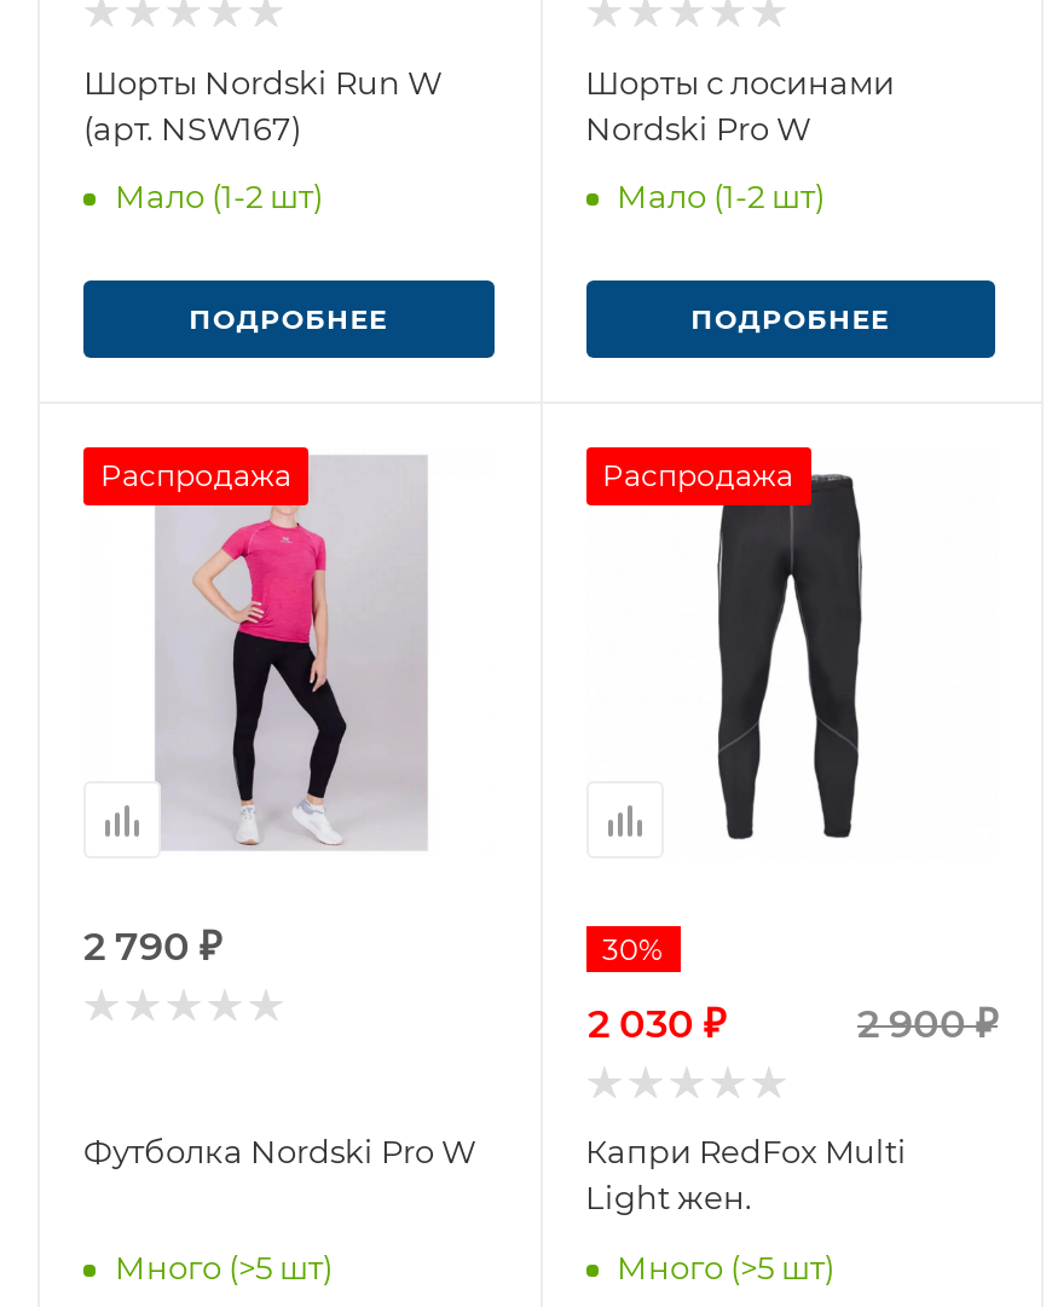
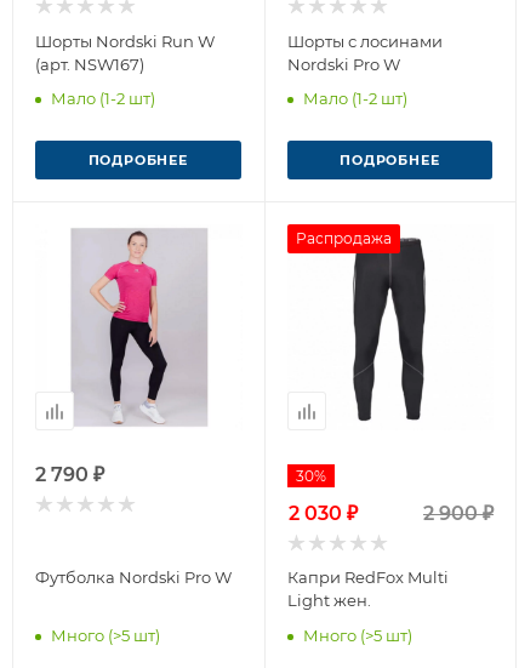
[100,456,291,492] Распродажа -> none

